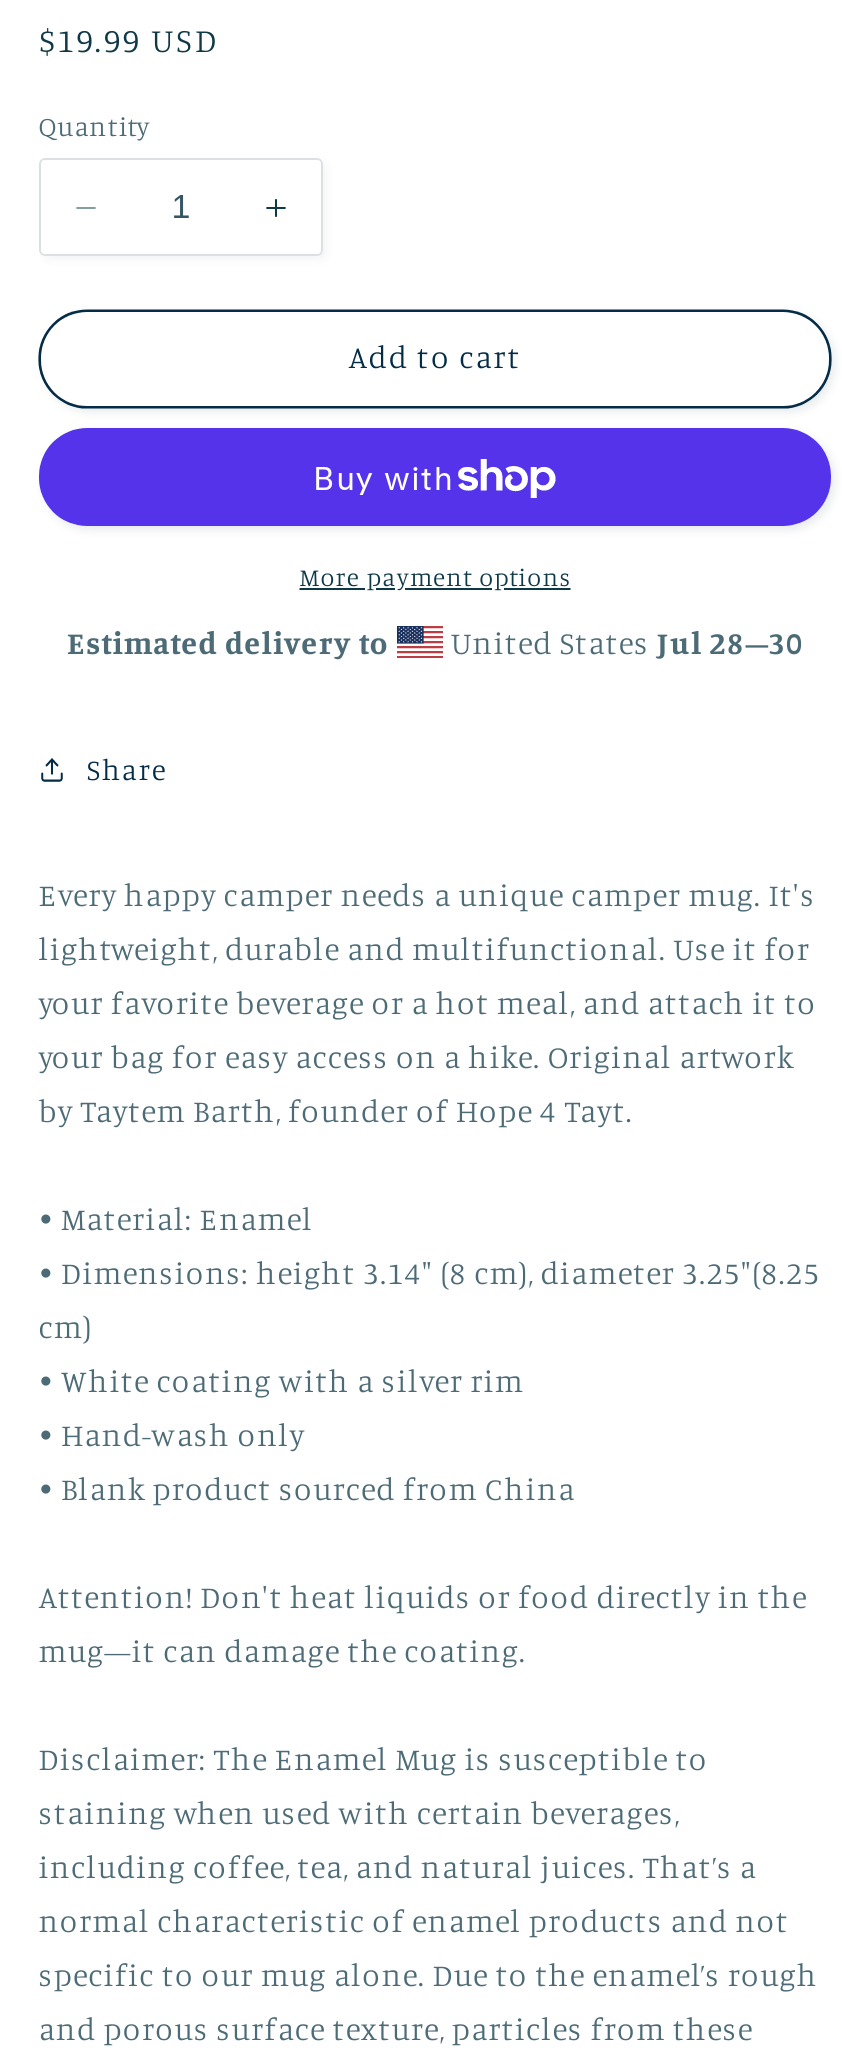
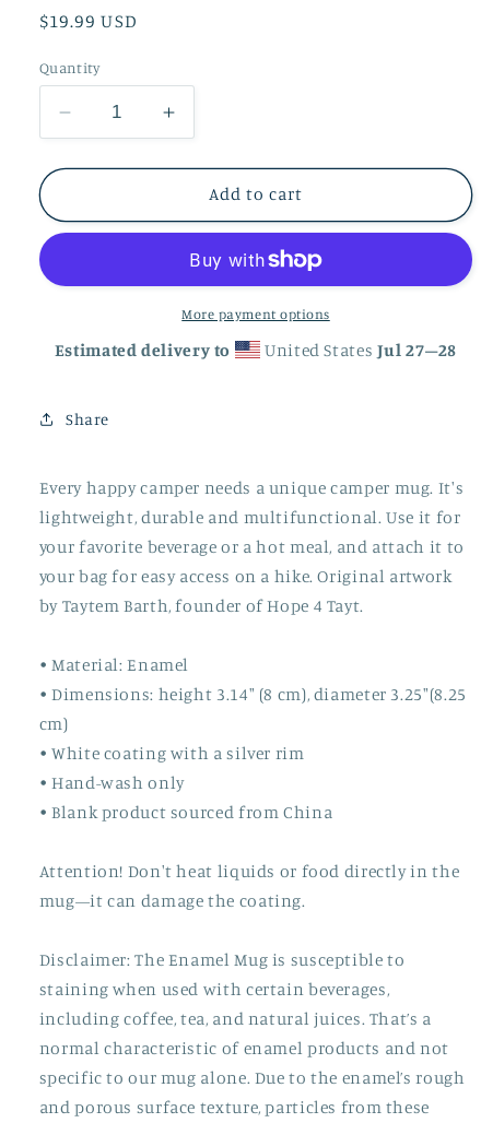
[444,624,803,662] United States Jul 28–30 -> [261,340,457,361] United States Jul 27–28

